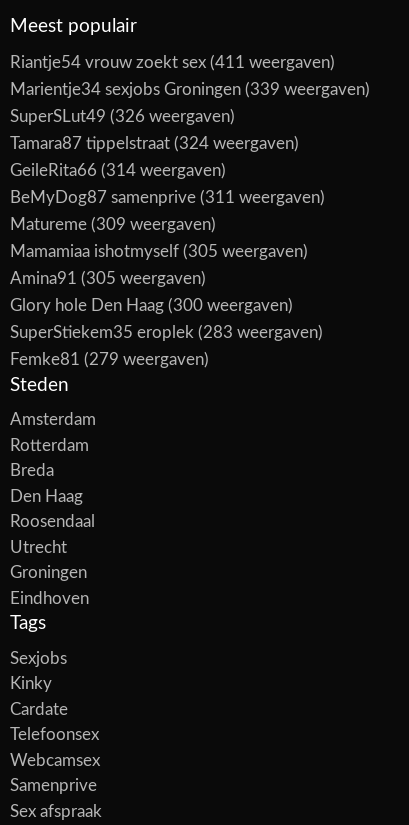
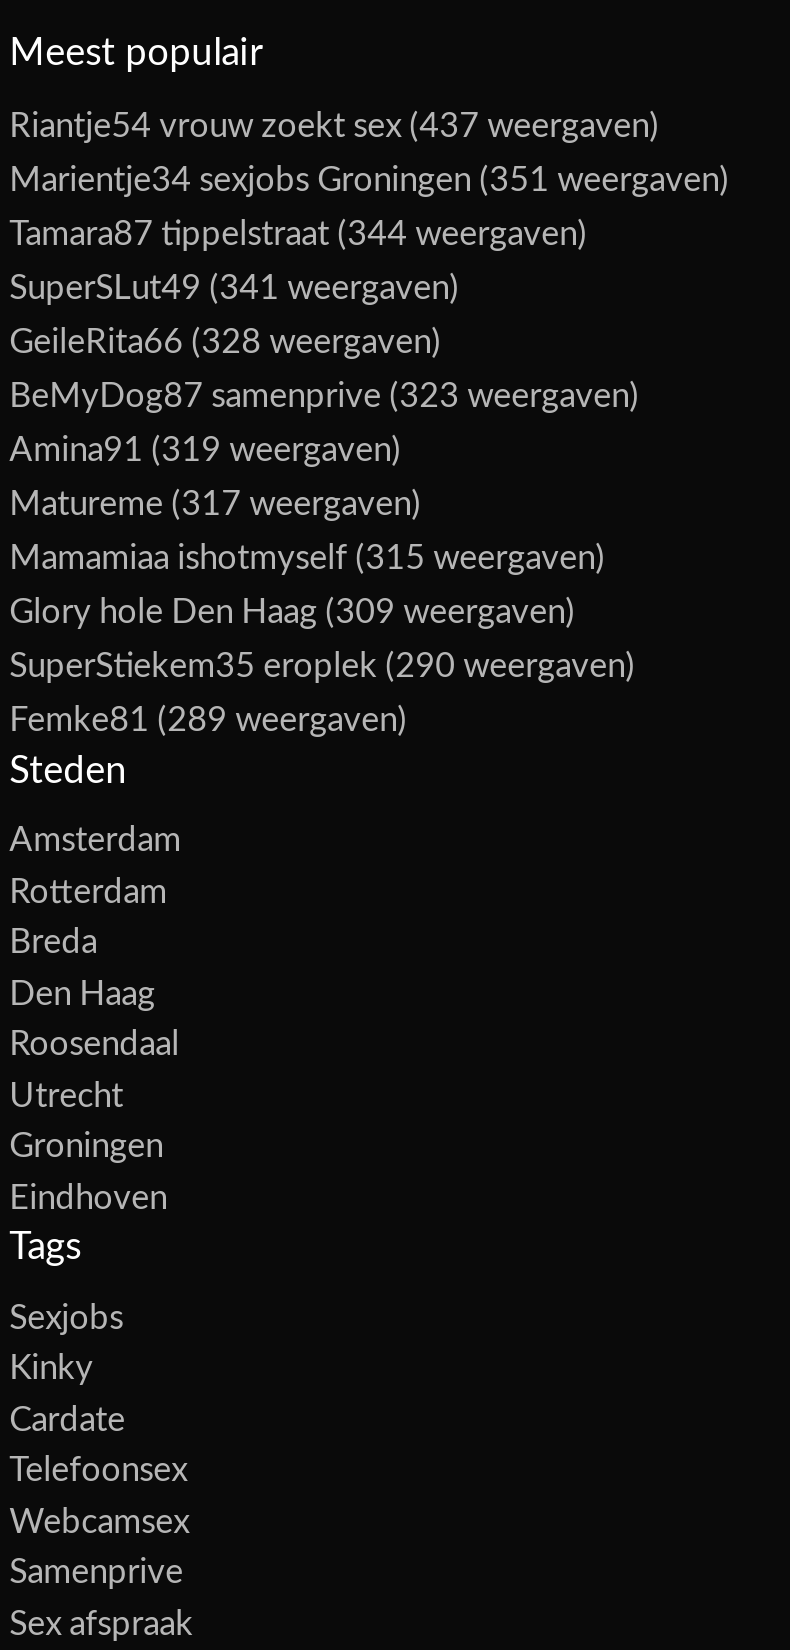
[10,54,335,71] Riantje54 vrouw zoekt sex (411 weergaven) -> [9,108,659,142] Riantje54 vrouw zoekt sex (437 weergaven)
[10,81,370,98] Marientje34 sexjobs Groningen (339 weergaven) -> [9,162,729,196] Marientje34 sexjobs Groningen (351 weergaven)
[10,108,235,125] SuperSLut49 (326 weergaven) -> [9,216,587,250] Tamara87 tippelstraat (344 weergaven)
[10,135,299,152] Tamara87 tippelstraat (324 weergaven) -> [9,270,459,304] SuperSLut49 (341 weergaven)
[10,162,226,179] GeileRita66 (314 weergaven) -> [9,324,441,358] GeileRita66 (328 weergaven)
[10,189,325,206] BeMyDog87 samenprive (311 weergaven) -> [9,378,639,412] BeMyDog87 samenprive (323 weergaven)
[10,216,216,233] Matureme (309 weergaven) -> [9,432,401,466] Amina91 (319 weergaven)
[10,243,308,260] Mamamiaa ishotmyself (305 weergaven) -> [9,486,421,520] Matureme (317 weergaven)
[10,270,206,287] Amina91 (305 weergaven) -> [9,540,605,574] Mamamiaa ishotmyself (315 weergaven)
[10,297,293,314] Glory hole Den Haag (300 weergaven) -> [9,594,575,628] Glory hole Den Haag (309 weergaven)
[10,324,323,341] SuperStiekem35 eroplek (283 weergaven) -> [9,648,635,682] SuperStiekem35 eroplek (290 weergaven)
[10,351,209,368] Femke81 (279 weergaven) -> [9,702,407,736] Femke81 (289 weergaven)

